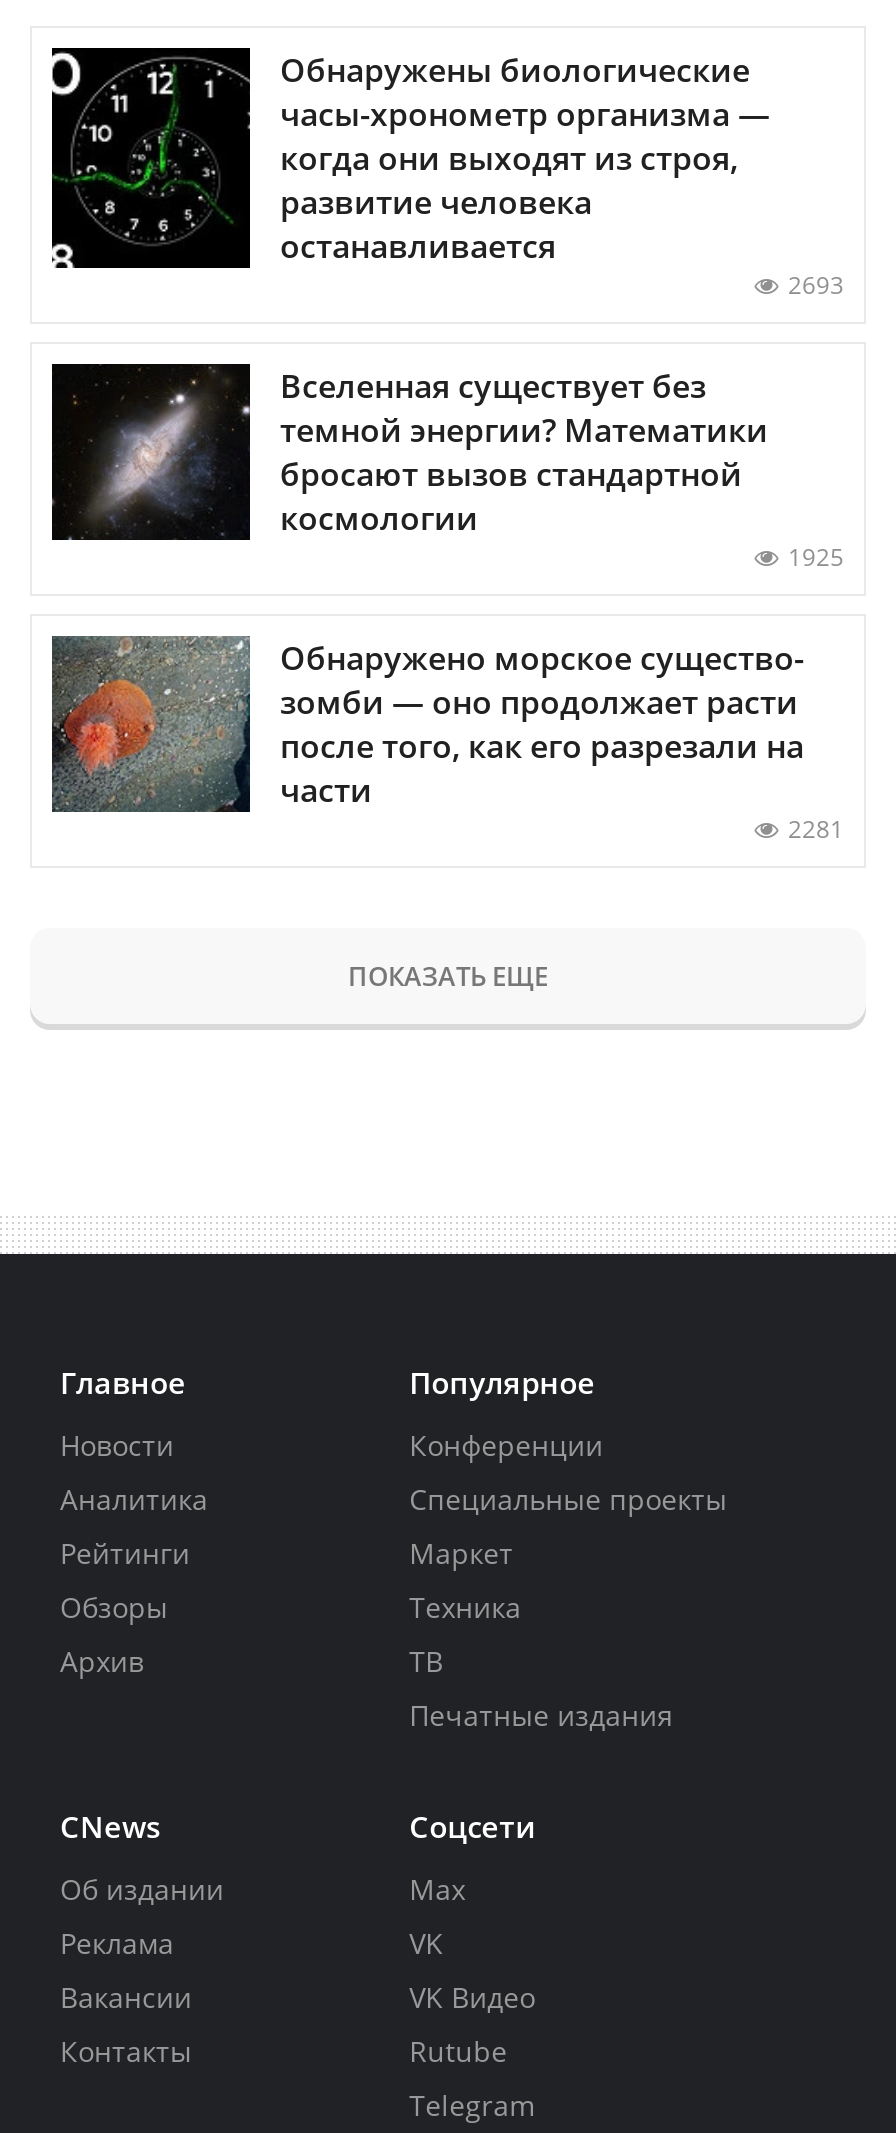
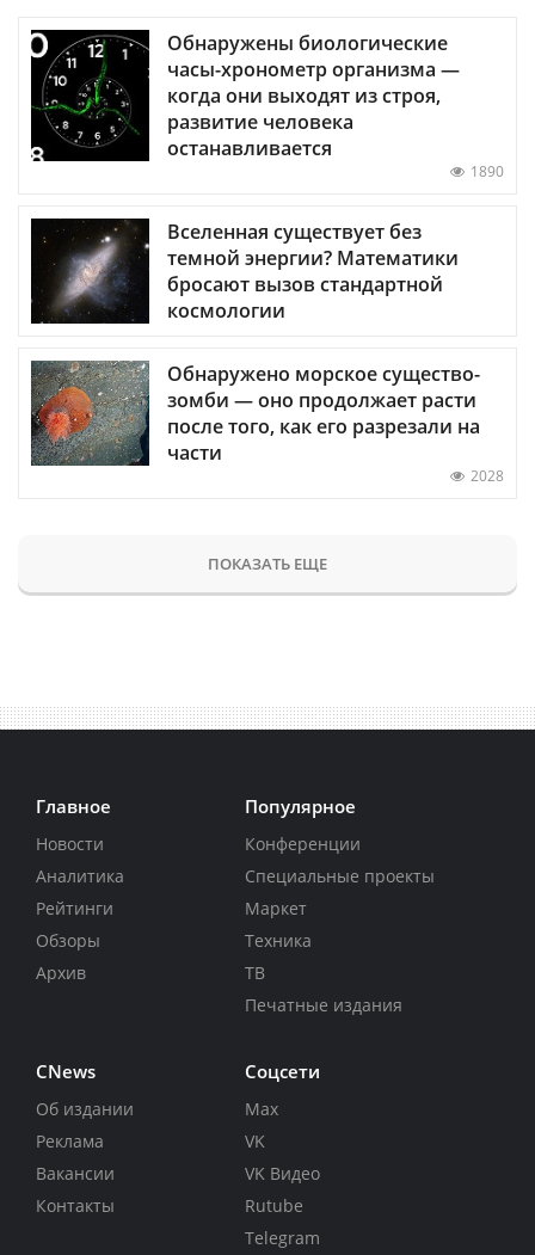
[788,267,844,301] 2693 -> [471,161,504,181] 1890
[788,540,844,574] 1925 -> none
[788,812,844,846] 2281 -> [471,466,504,486] 2028

